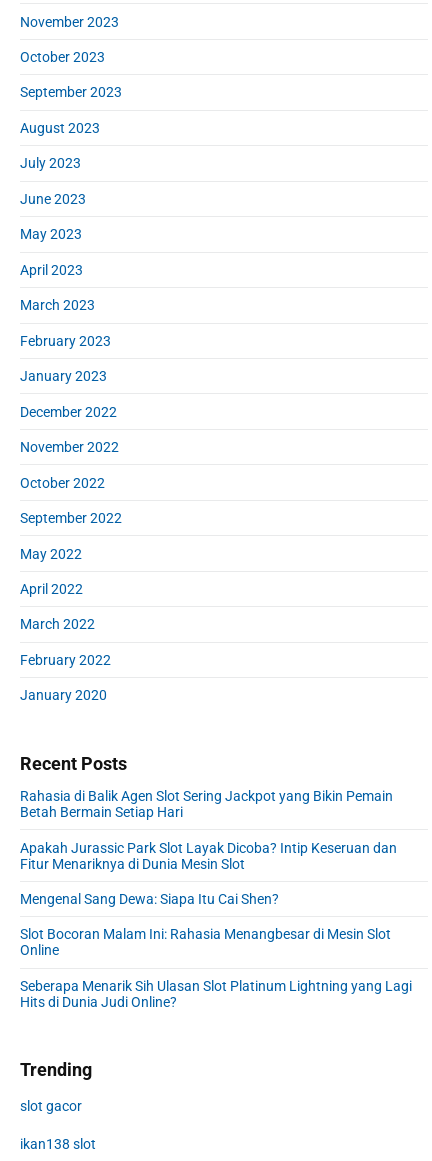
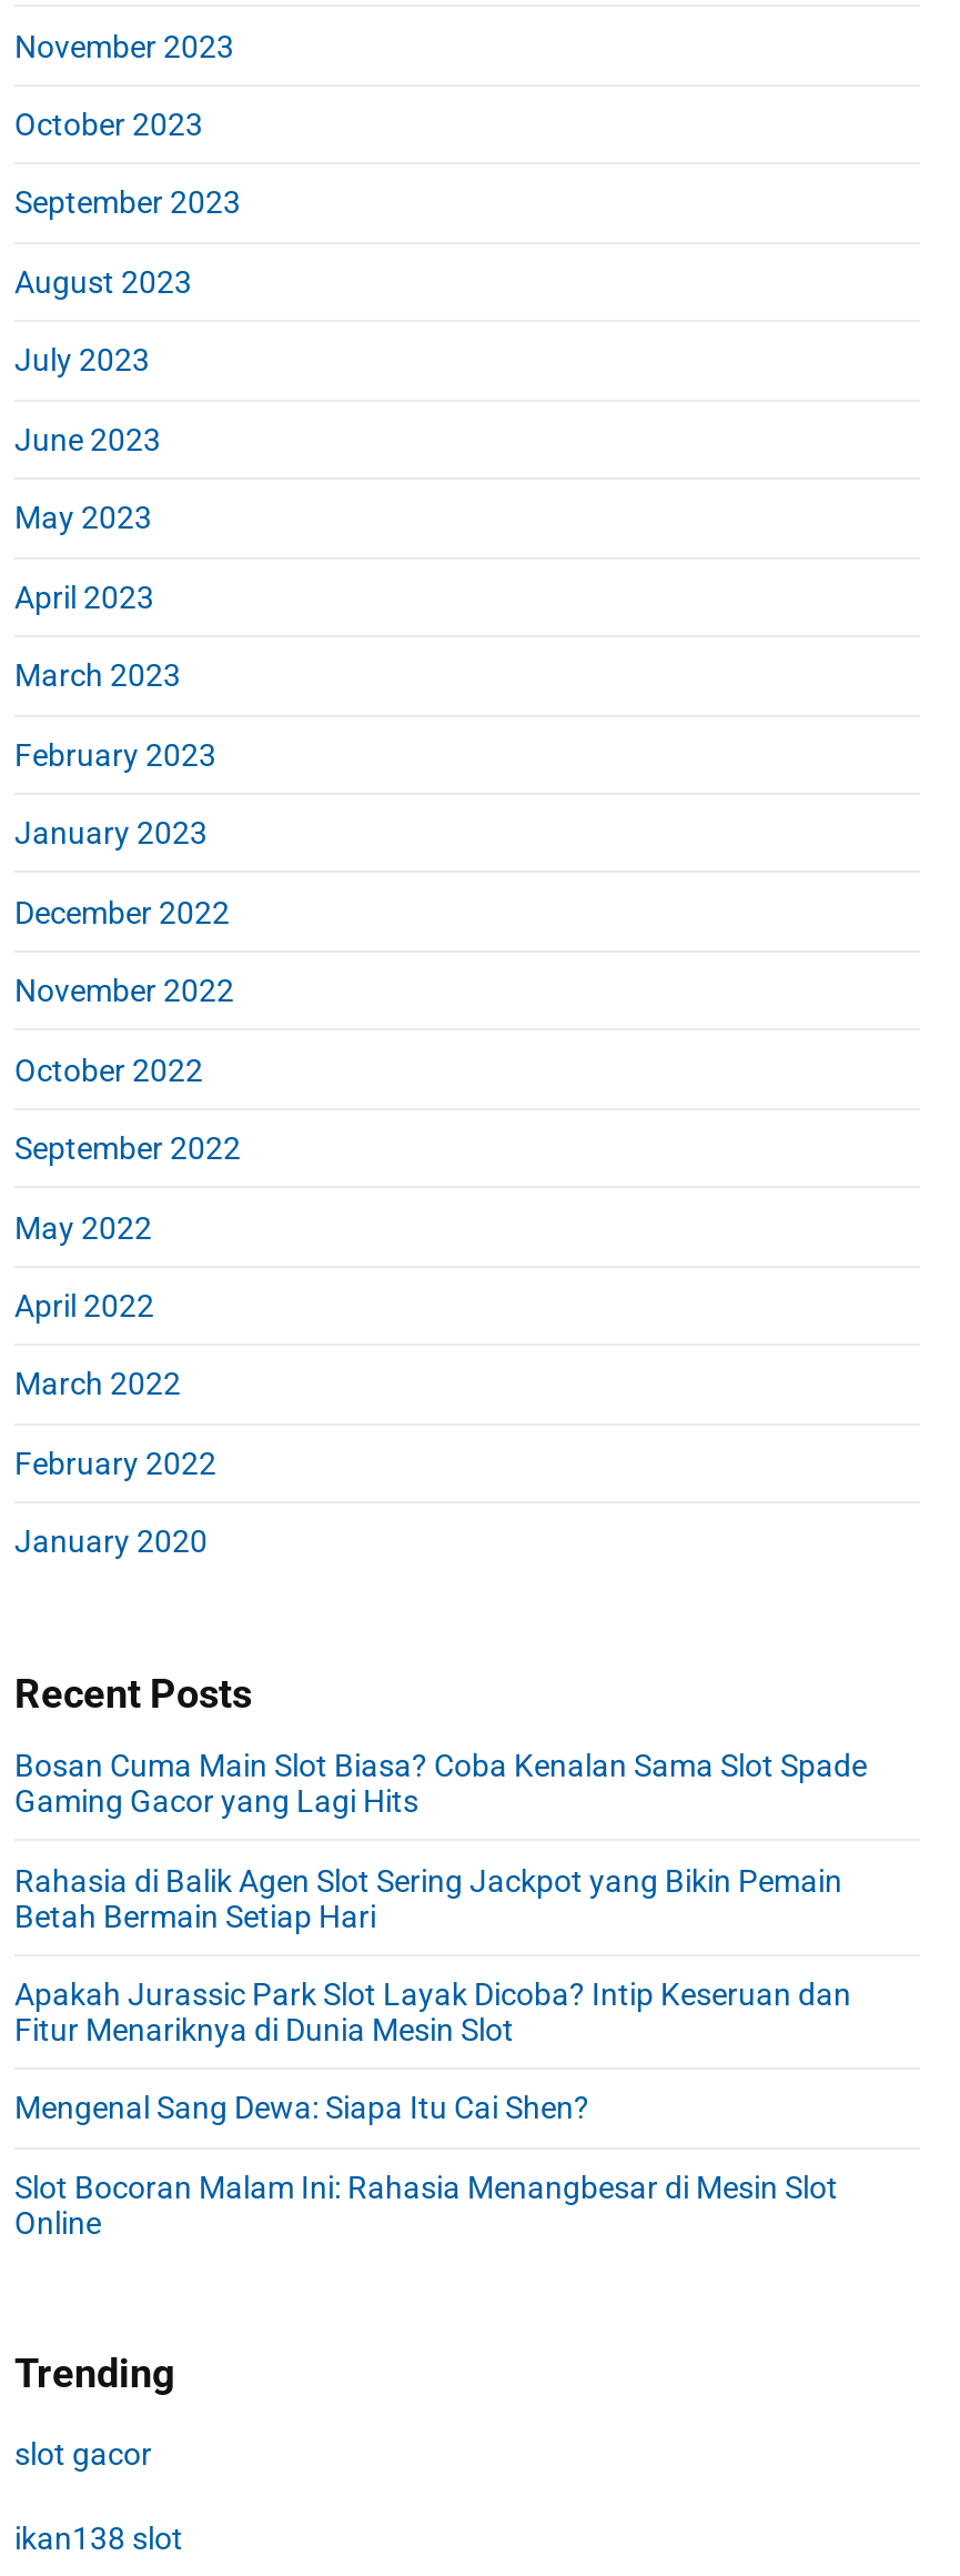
none -> [14,1748,867,1819] Bosan Cuma Main Slot Biasa? Coba Kenalan Sama Slot Spade | Gaming Gacor yang Lagi Hits
moved [20,788,397,958] -> [14,1862,851,2240]: Rahasia di Balik Agen Slot Sering Jackpot yang Bikin Pemain | Betah Bermain Setiap Hari | Apakah Jurassic Park Slot Layak Dicoba? Intip Keseruan dan | Fitur Menariknya di Dunia Mesin Slot | Mengenal Sang Dewa: Siapa Itu Cai Shen? | Slot Bocoran Malam Ini: Rahasia Menangbesar di Mesin Slot | Online
[20,978,412,1010] Seberapa Menarik Sih Ulasan Slot Platinum Lightning yang Lagi | Hits di Dunia Judi Online? -> none

